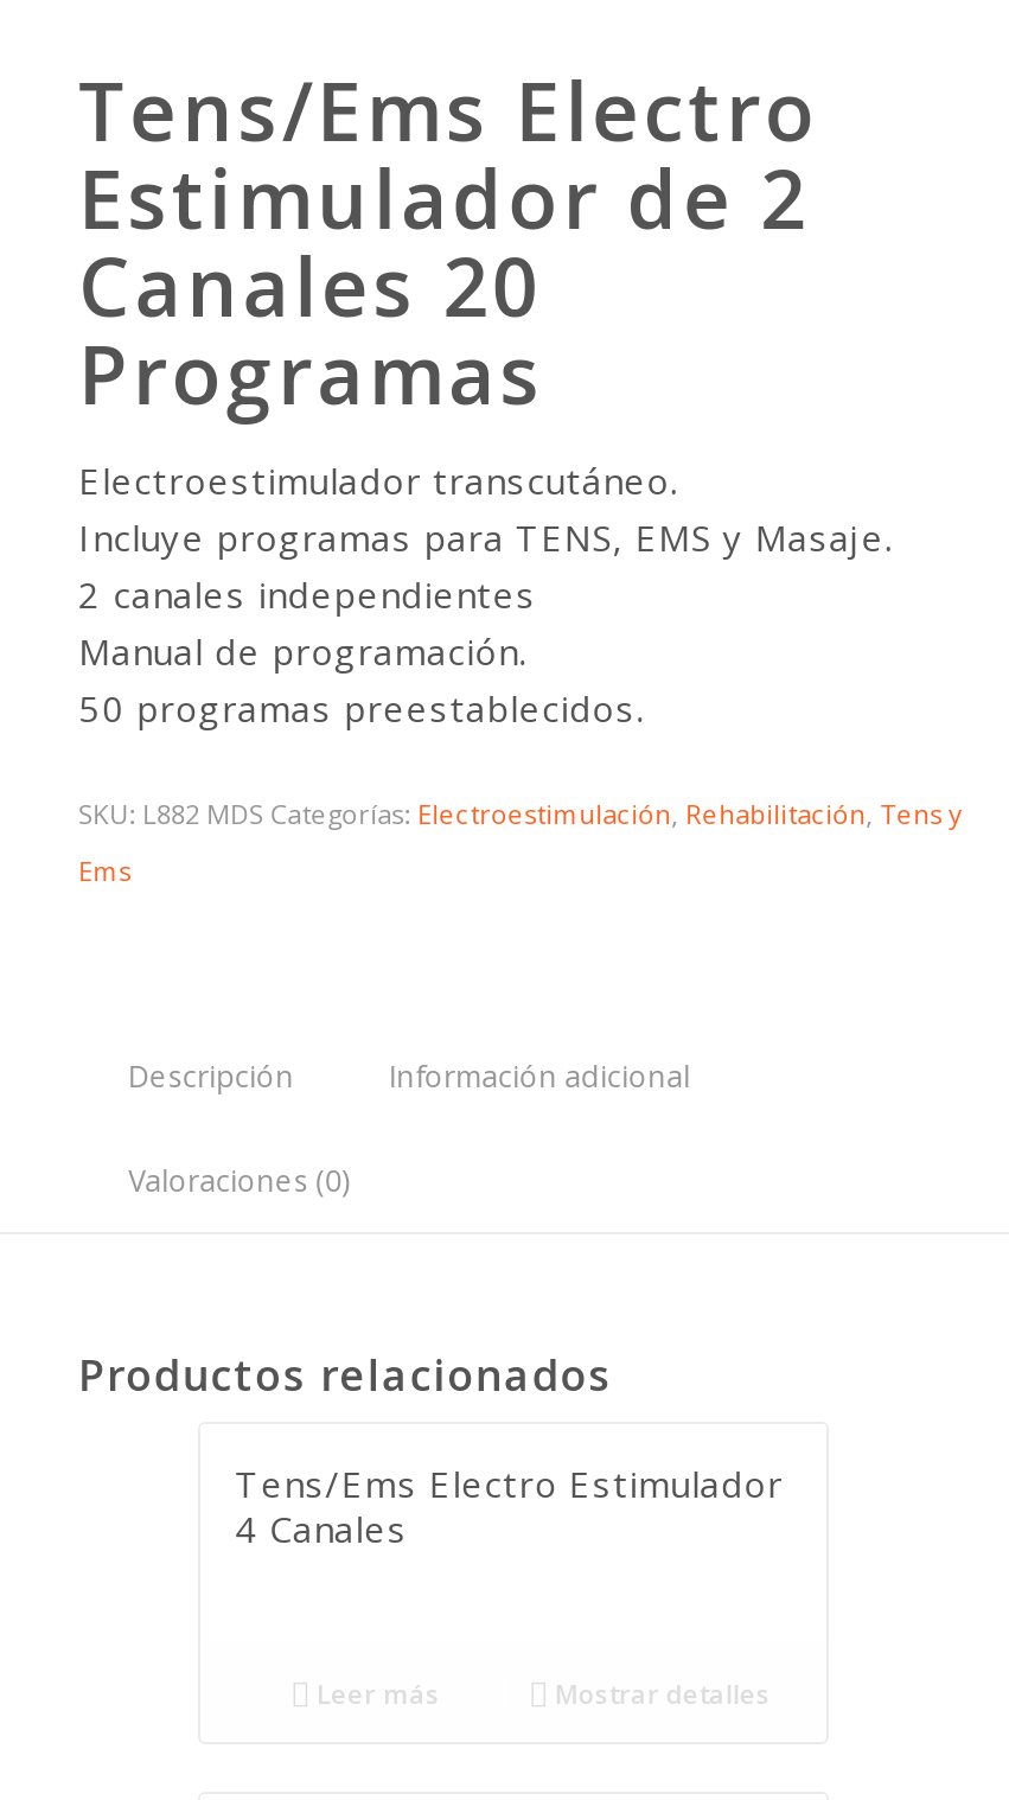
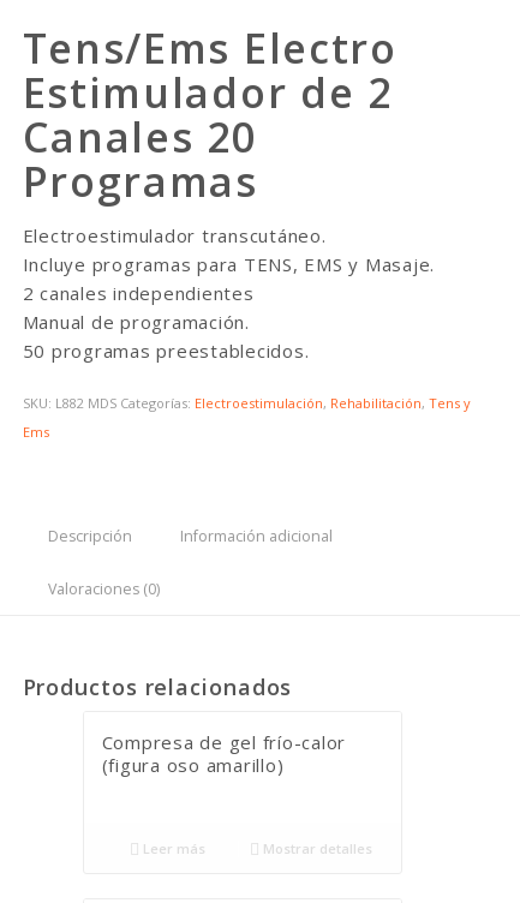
[235,1459,783,1552] Tens/Ems Electro Estimulador | 4 Canales -> [102,730,346,777] Compresa de gel frío-calor | (figura oso amarillo)

